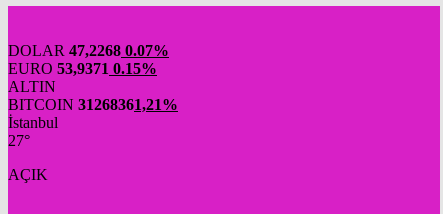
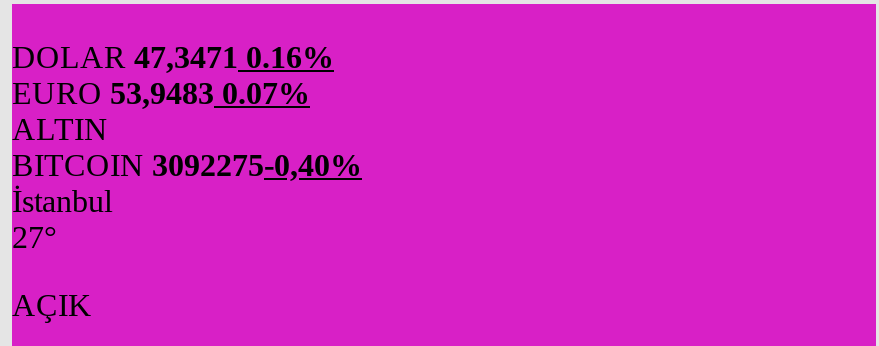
[8,42,169,59] DOLAR 47,2268 0.07% -> [12,40,334,74] DOLAR 47,3471 0.16%
[8,60,157,77] EURO 53,9371 0.15% -> [12,76,310,110] EURO 53,9483 0.07%
[8,96,178,113] BITCOIN 31268361,21% -> [12,148,362,182] BITCOIN 3092275-0,40%

